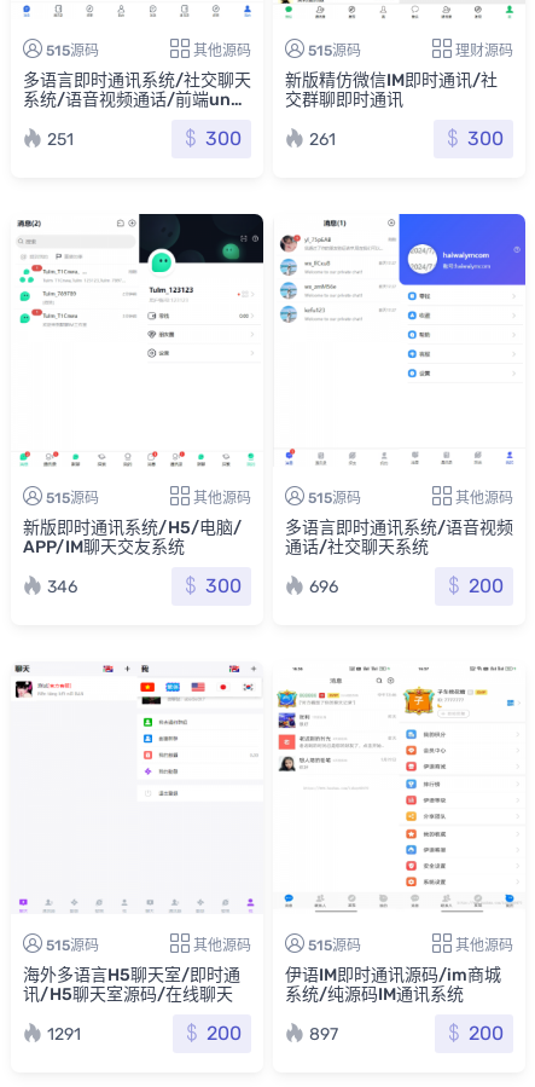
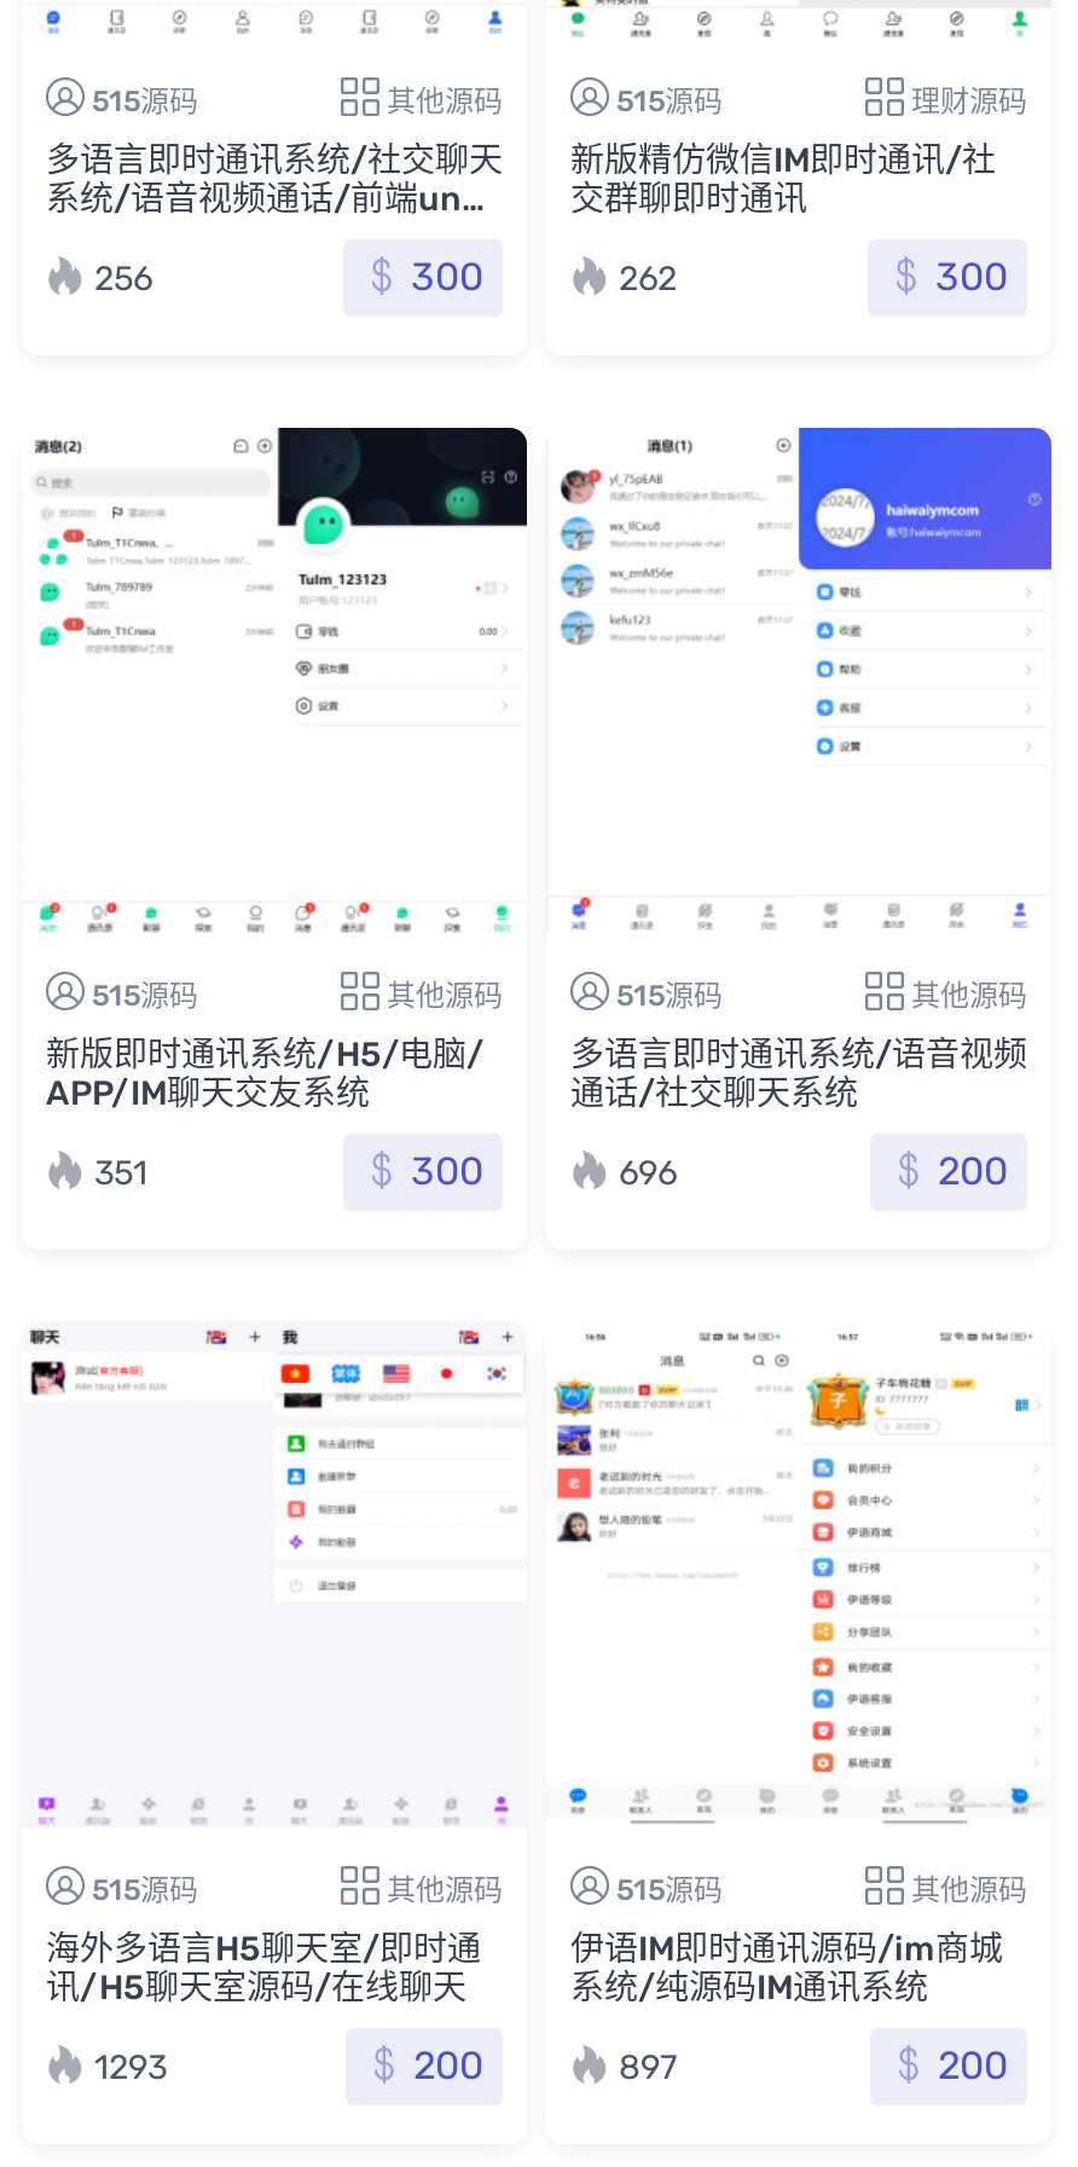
[47,129,74,149] 251 -> [94,257,152,299] 256
[309,129,336,149] 261 -> [619,257,677,299] 262
[47,576,77,597] 346 -> [94,1152,147,1193] 351
[47,1024,81,1044] 1291 -> [94,2046,167,2087] 1293

